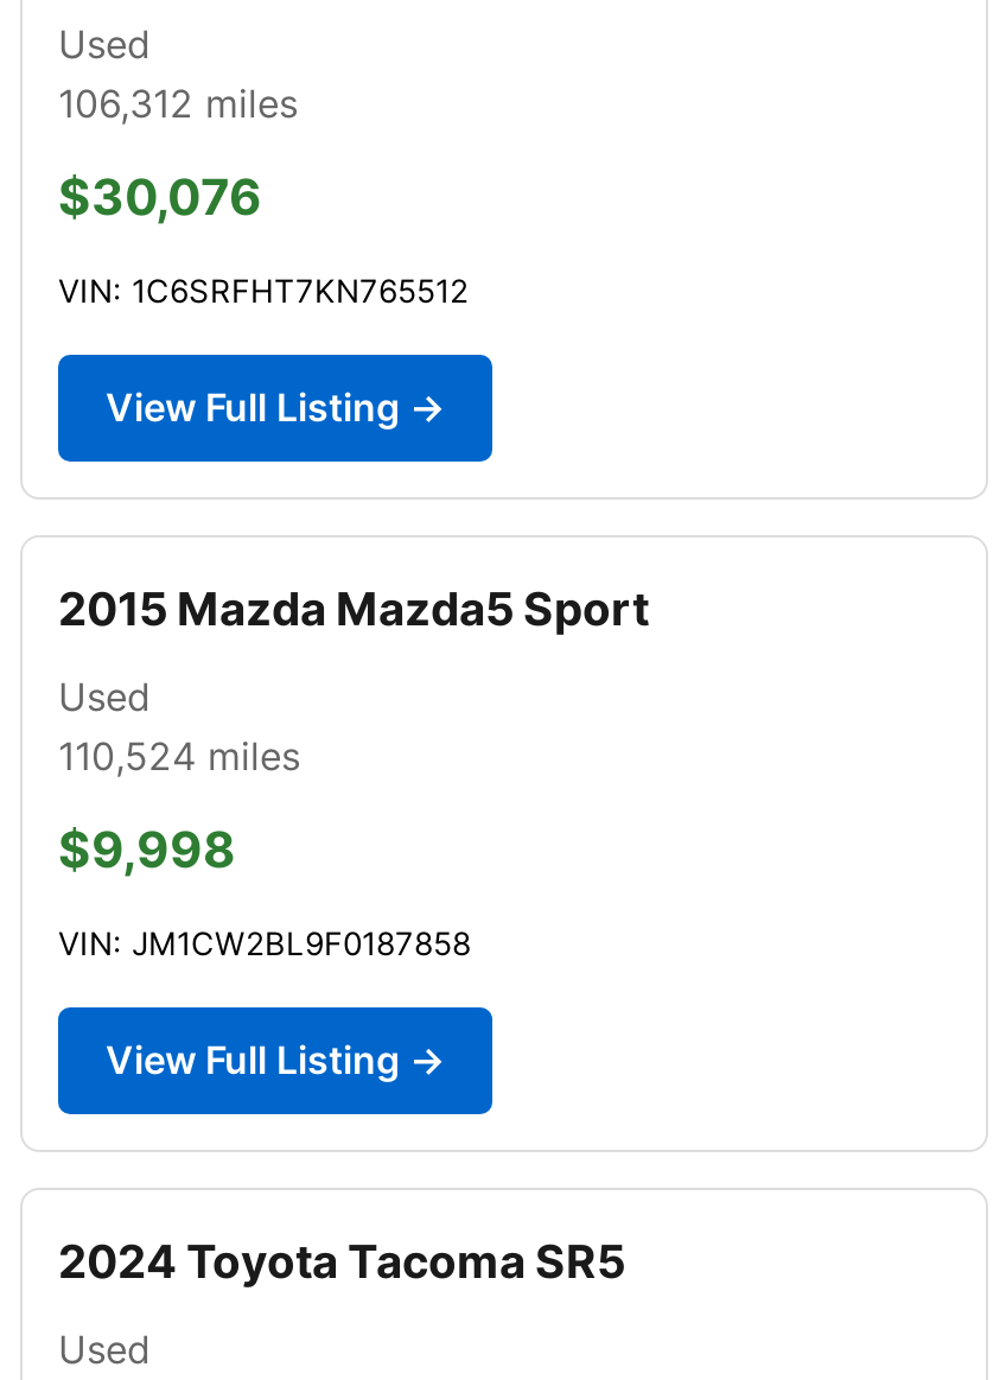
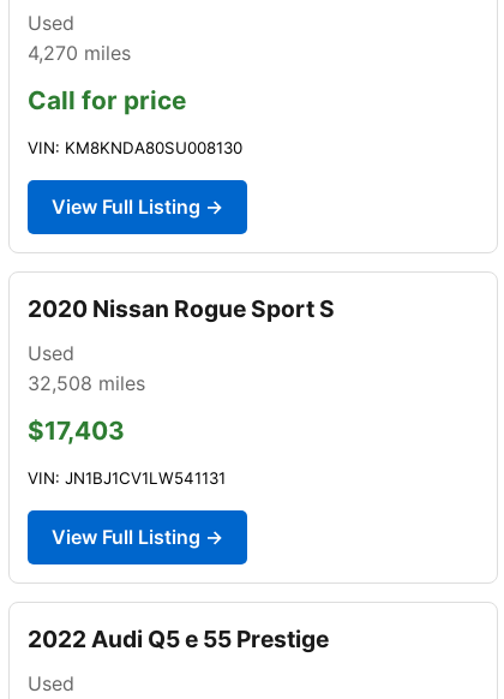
[58,79,298,127] 106,312 miles -> [28,41,131,65] 4,270 miles
[58,167,262,226] $30,076 -> [28,85,186,115] Call for price
[58,271,469,309] VIN: 1C6SRFHT7KN765512 -> [28,138,242,157] VIN: KM8KNDA80SU008130
[58,580,649,637] 2015 Mazda Mazda5 Sport -> [28,294,335,323] 2020 Nissan Rogue Sport S
[58,732,300,779] 110,524 miles -> [28,371,145,395] 32,508 miles
[58,820,236,879] $9,998 -> [28,415,125,445] $17,403
[58,924,471,962] VIN: JM1CW2BL9F0187858 -> [28,468,226,487] VIN: JN1BJ1CV1LW541131
[58,1233,625,1290] 2024 Toyota Tacoma SR5 -> [28,624,329,653] 2022 Audi Q5 e 55 Prestige

